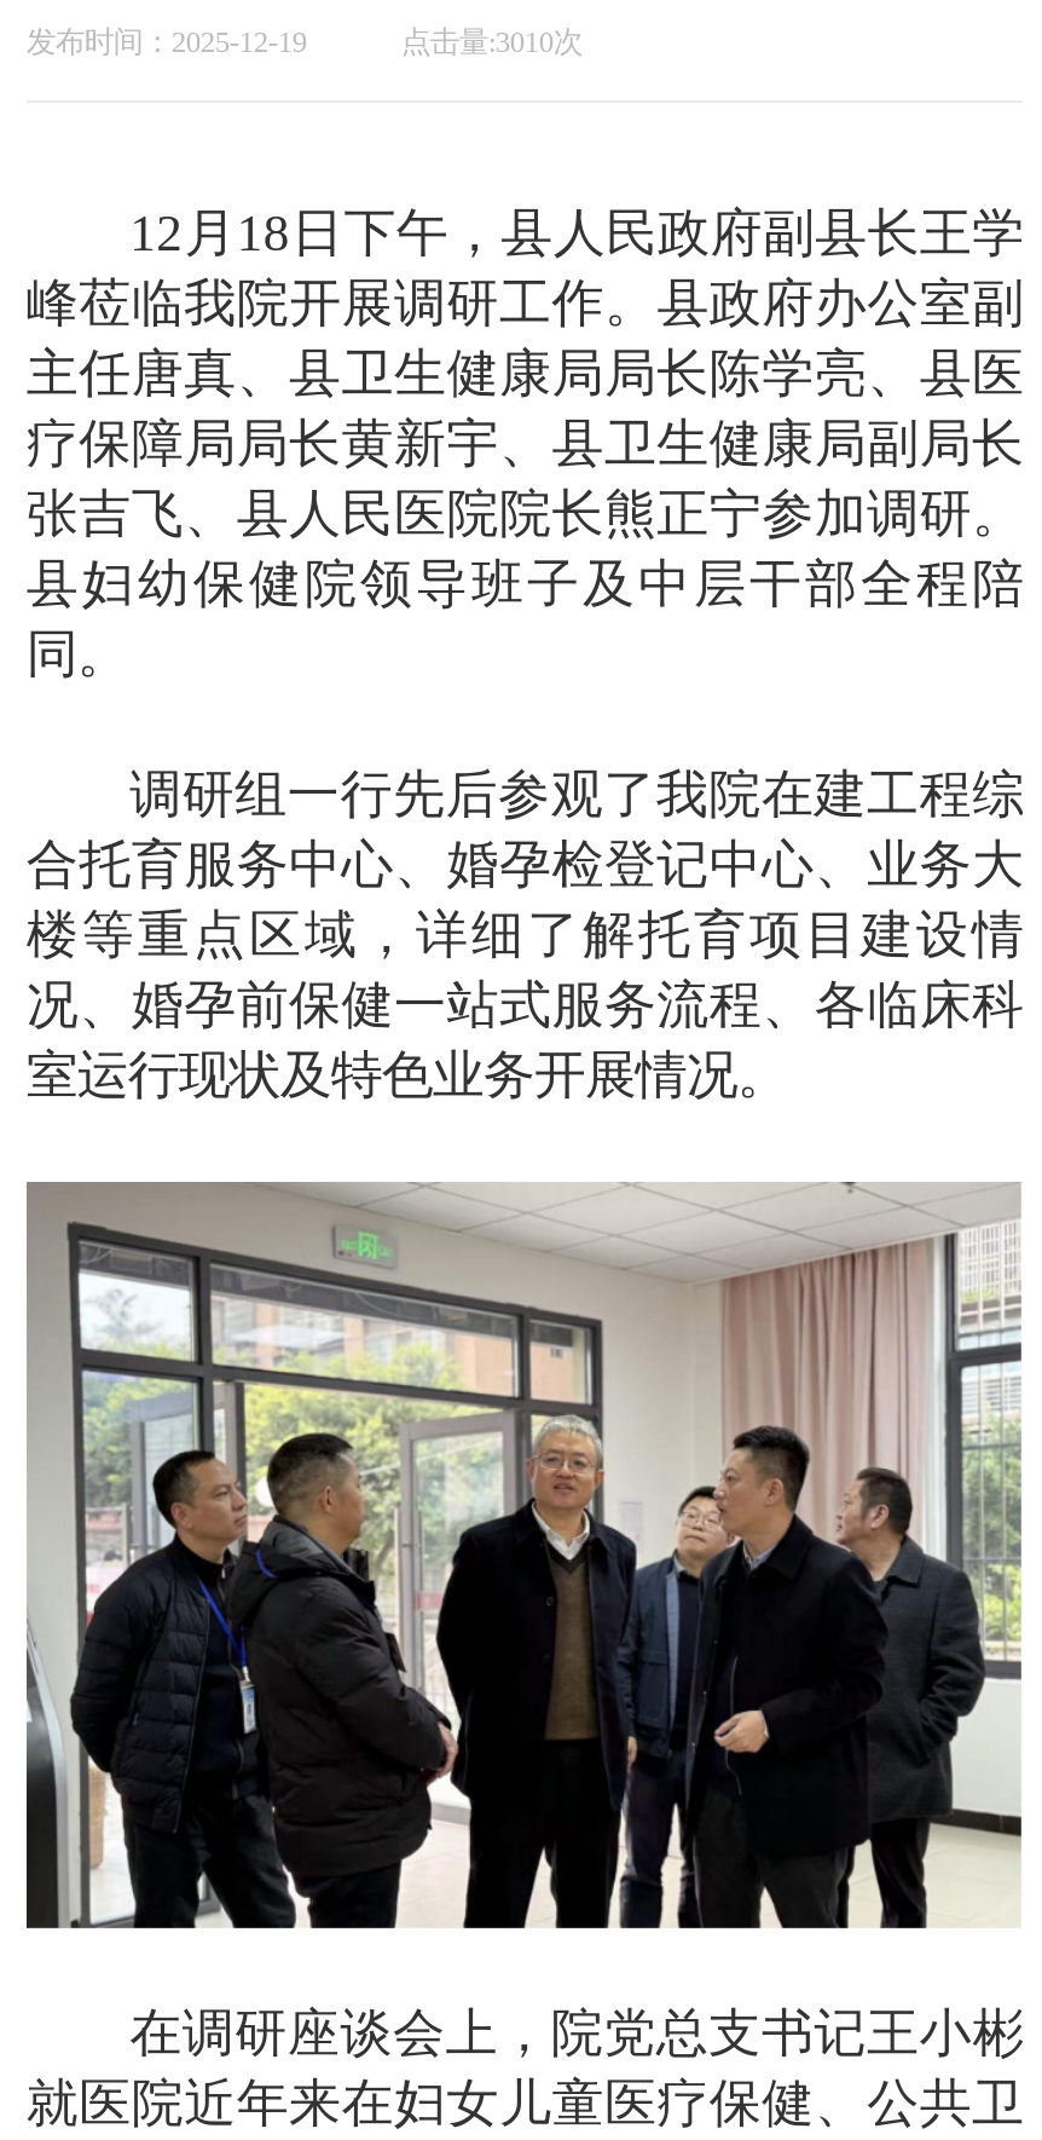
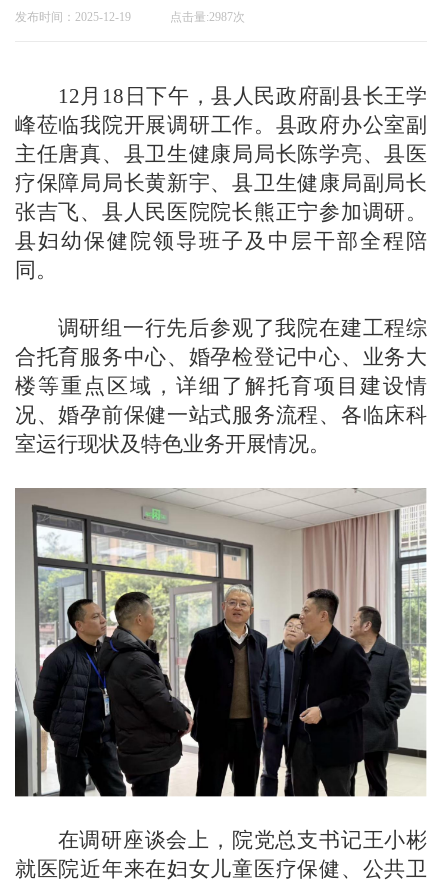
[401,24,582,58] 点击量:3010次 -> [170,10,245,24] 点击量:2987次

